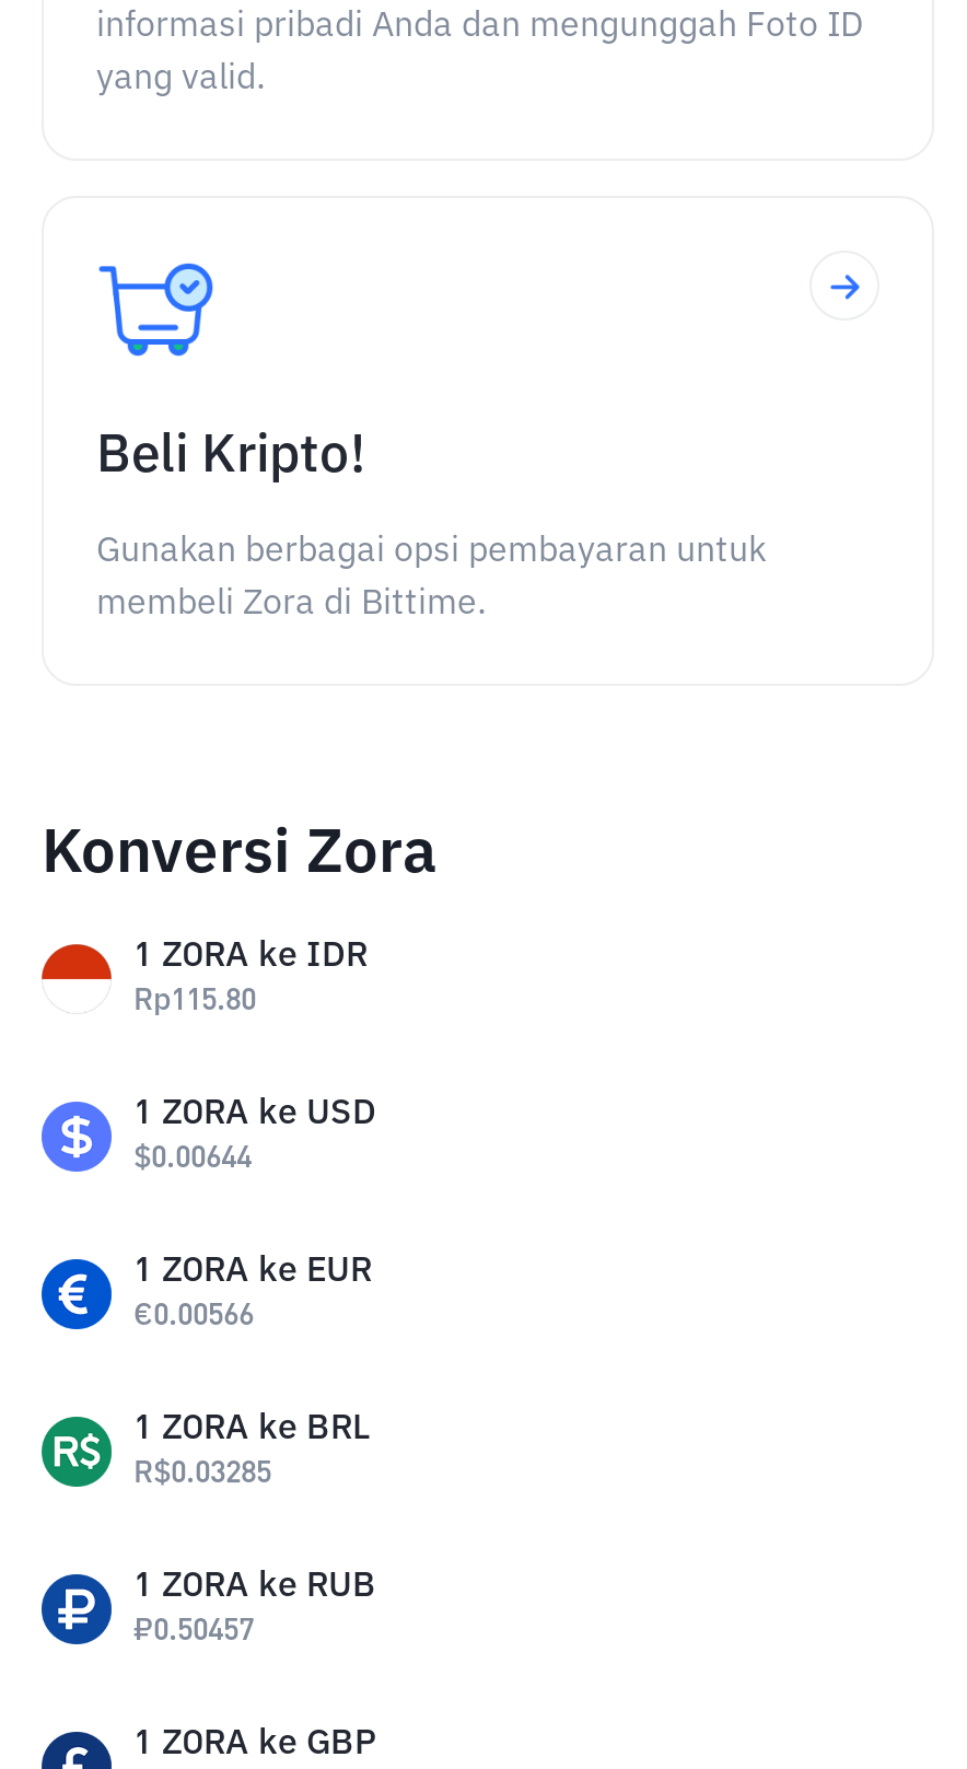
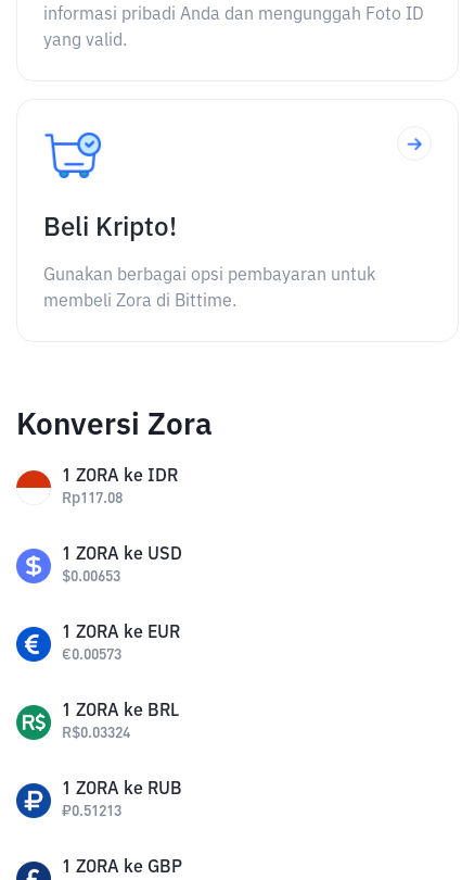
[133,986,256,1016] Rp115.80 -> [62,491,123,506] Rp117.08
[133,1143,252,1174] $0.00644 -> [62,569,120,584] $0.00653
[133,1301,254,1331] €0.00566 -> [62,648,121,663] €0.00573
[133,1458,271,1489] R$0.03285 -> [62,726,130,741] R$0.03324
[133,1616,254,1646] ₽0.50457 -> [62,804,121,819] ₽0.51213

